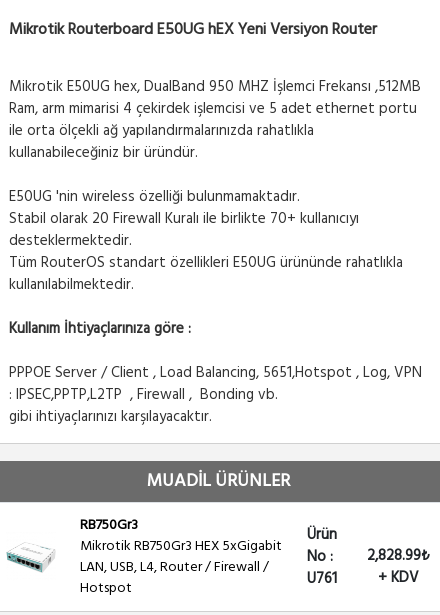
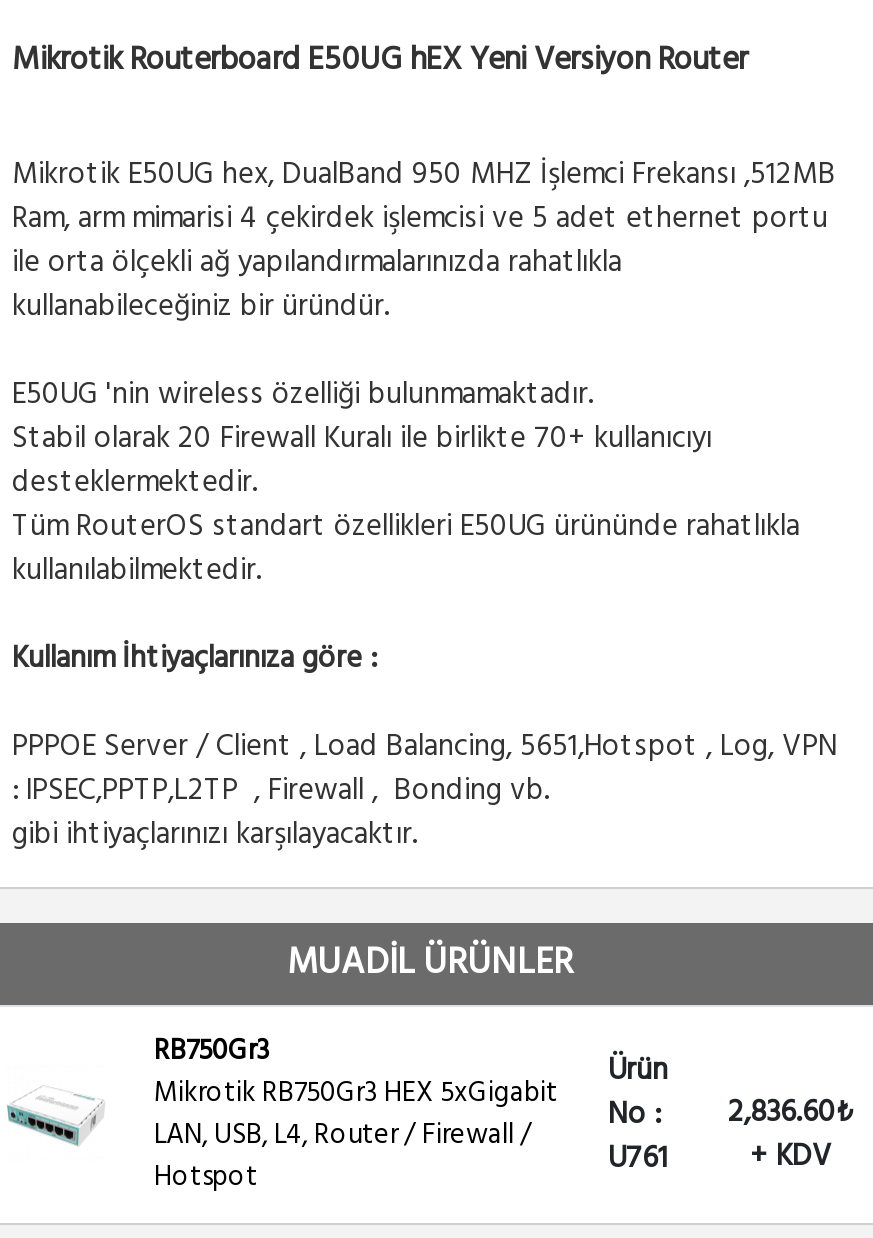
[80,523,430,591] Mikrotik RB750Gr3 HEX 5xGigabit LAN, USB, L4, Router / Firewall / No : Ürün U761 2,828.99₺ + KDV -> [154,1047,854,1183] Mikrotik RB750Gr3 HEX 5xGigabit LAN, USB, L4, Router / Firewall / No : Ürün U761 2,836.60₺ + KDV

